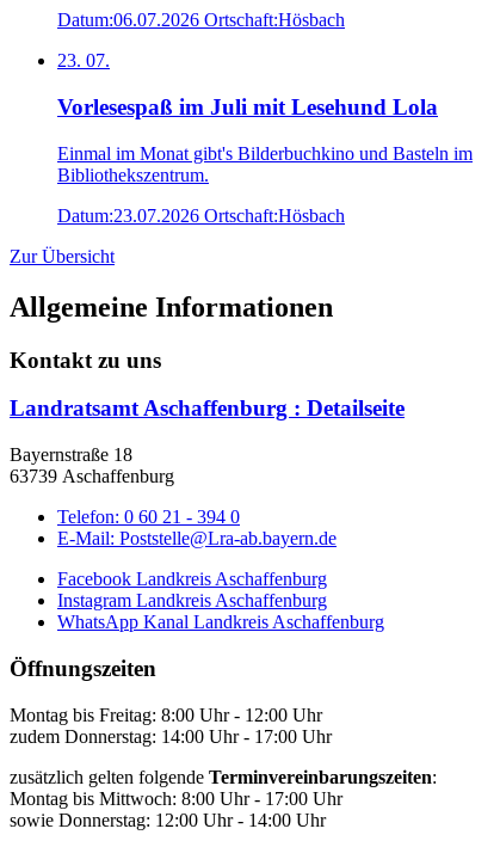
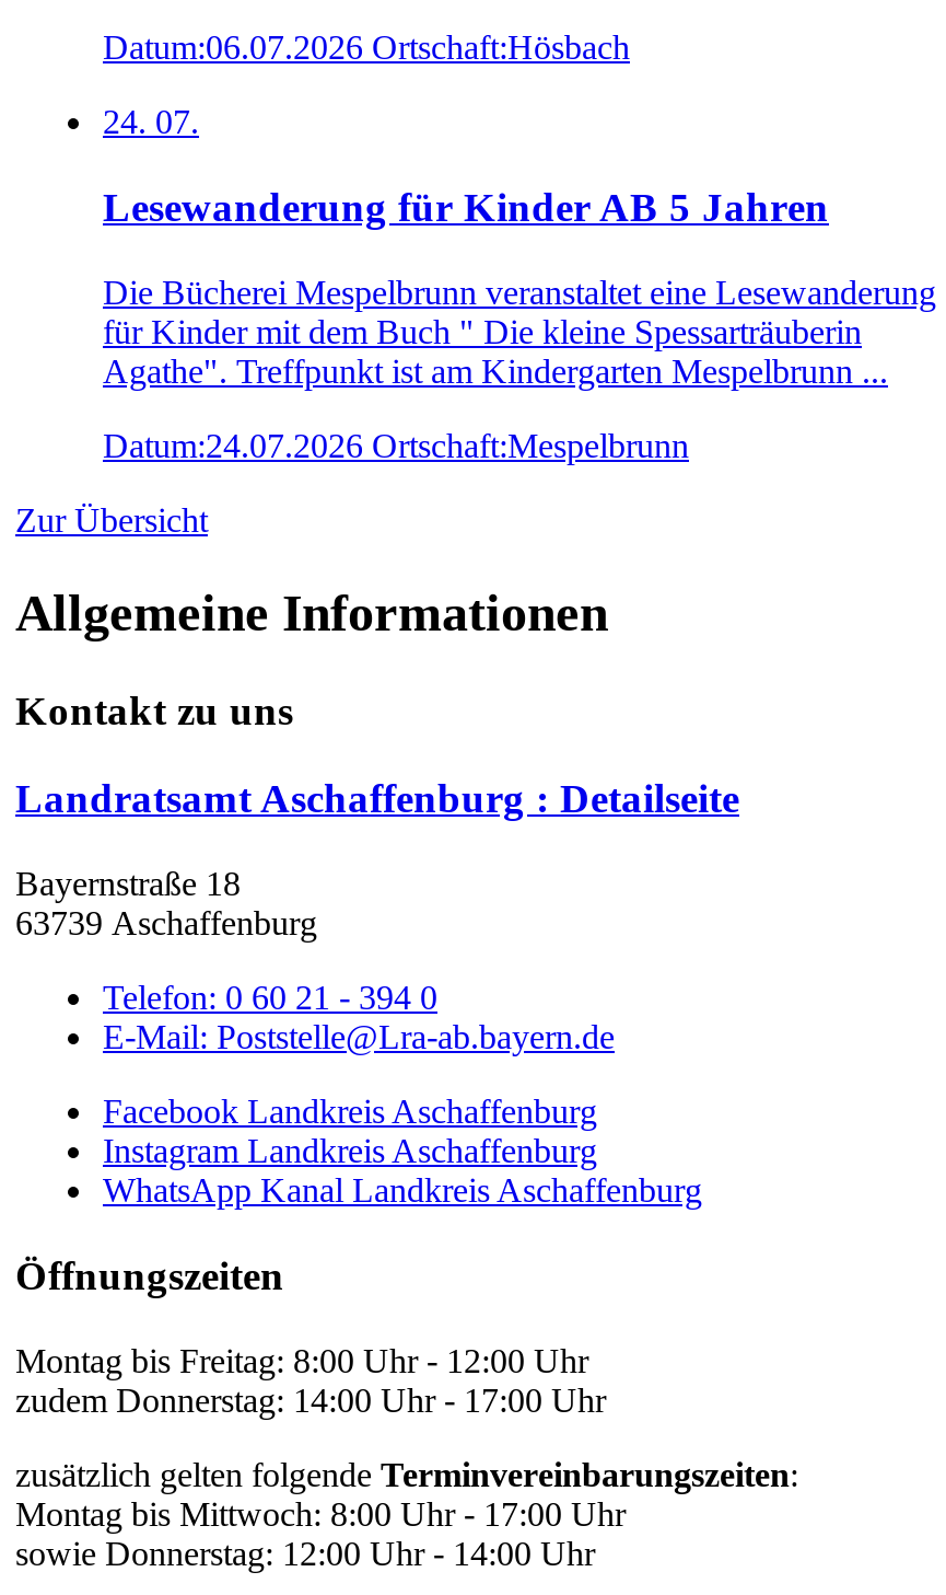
[57,51,110,71] 23. 07. -> [103,104,199,141] 24. 07.
[57,95,438,120] Vorlesespaß im Juli mit Lesehund Lola -> [103,184,829,230] Lesewanderung für Kinder AB 5 Jahren
[57,143,473,185] Einmal im Monat gibt's Bilderbuchkino und Basteln im | Bibliothekszentrum. -> [103,273,936,389] Die Bücherei Mespelbrunn veranstaltet eine Lesewanderung | für Kinder mit dem Buch " Die kleine Spessarträuberin | Agathe". Treffpunkt ist am Kindergarten Mespelbrunn ...
[57,205,345,226] Datum:23.07.2026 Ortschaft:Hösbach -> [103,427,689,464] Datum:24.07.2026 Ortschaft:Mespelbrunn

